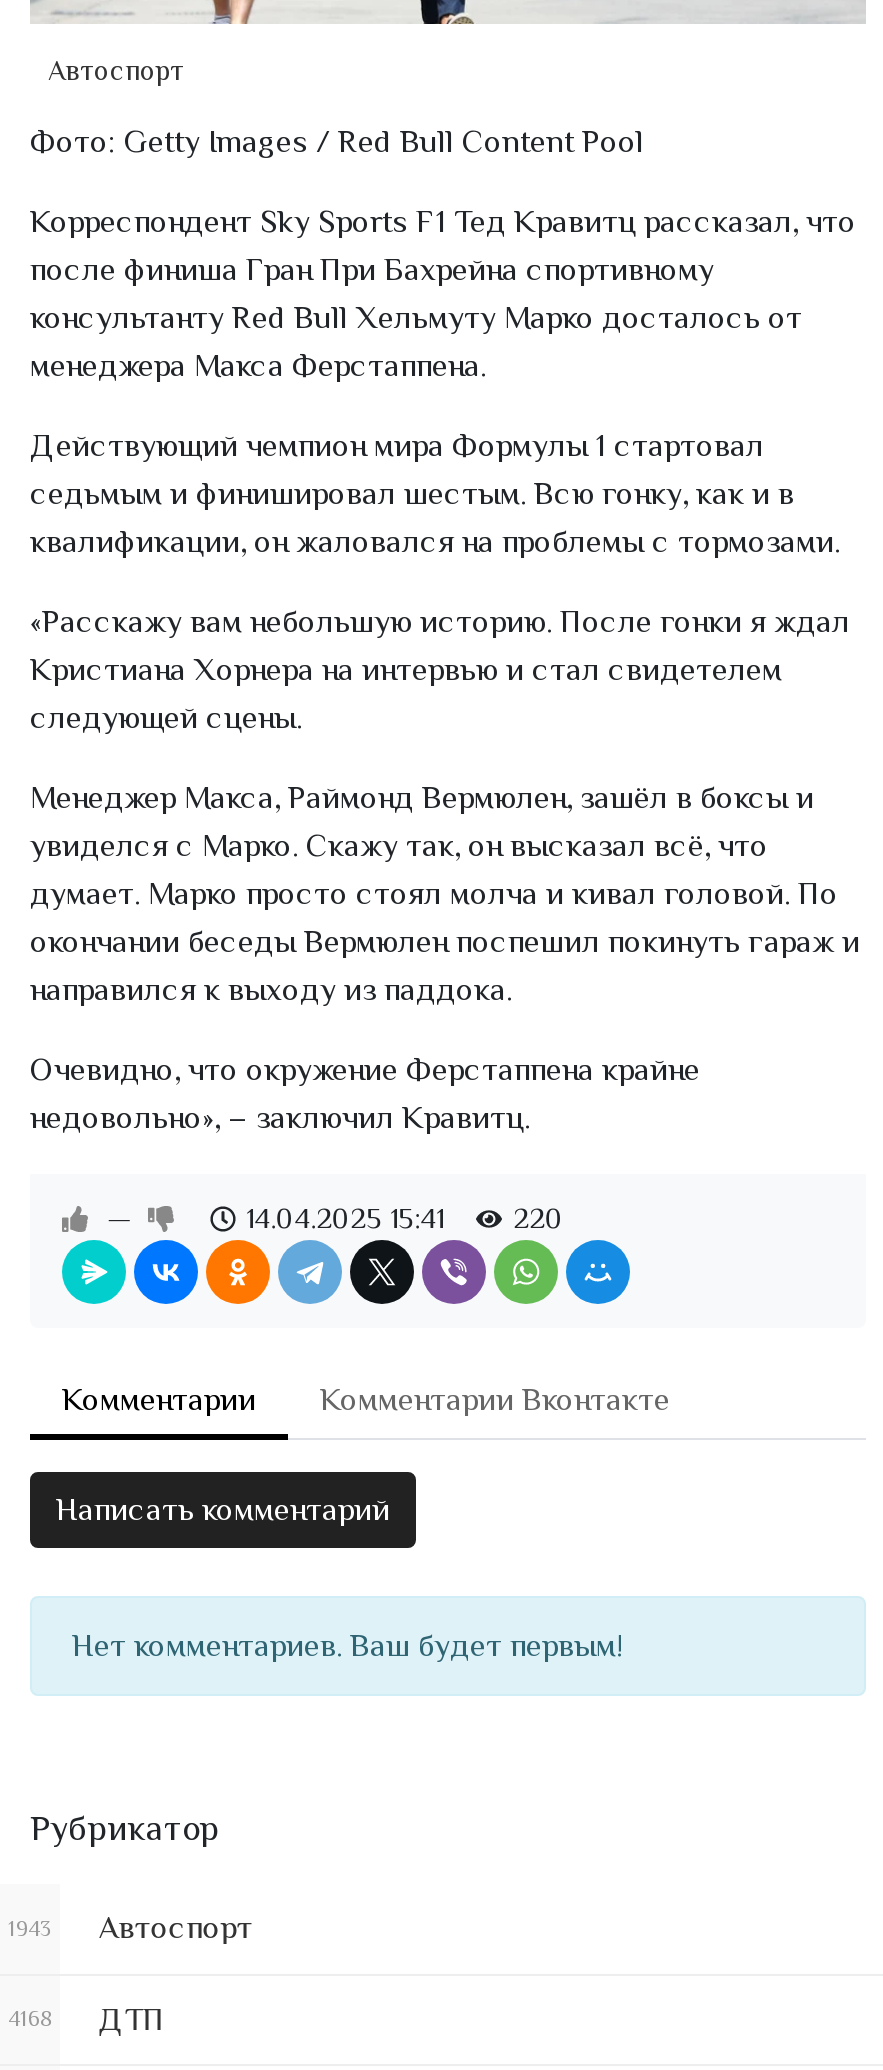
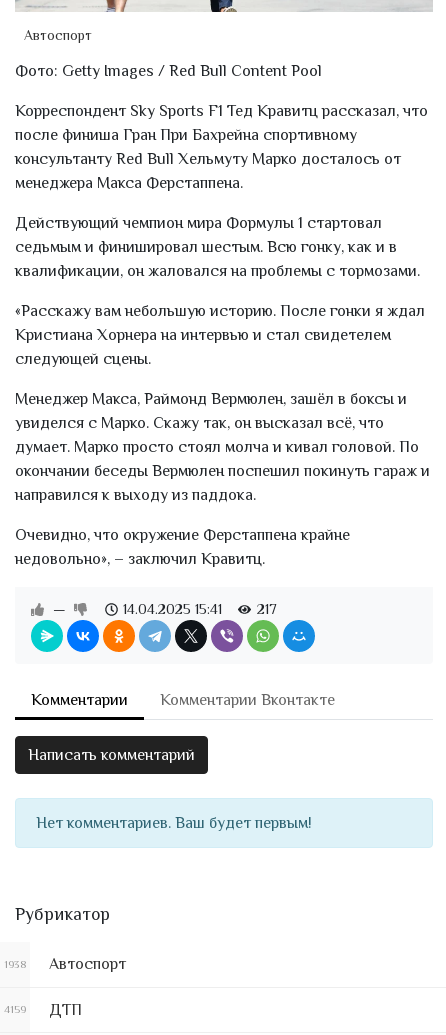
[246,1202,563,1234] 14.04.2025 15:41 220 -> [123,601,277,617] 14.04.2025 15:41 217
[8,1911,252,1947] 1943 Автоспорт -> [4,955,126,973] 1938 Автоспорт
[8,2001,164,2037] 4168 ДТП -> [4,1001,82,1019] 4159 ДТП

